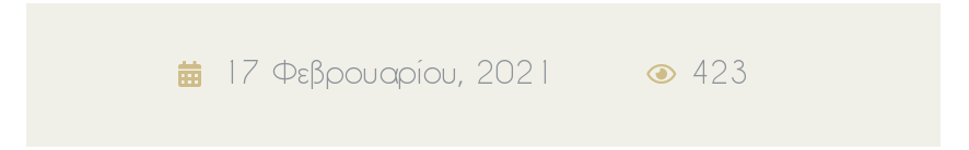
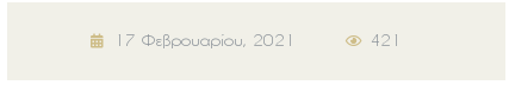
[690,53,749,90] 423 -> [369,30,401,50] 421

